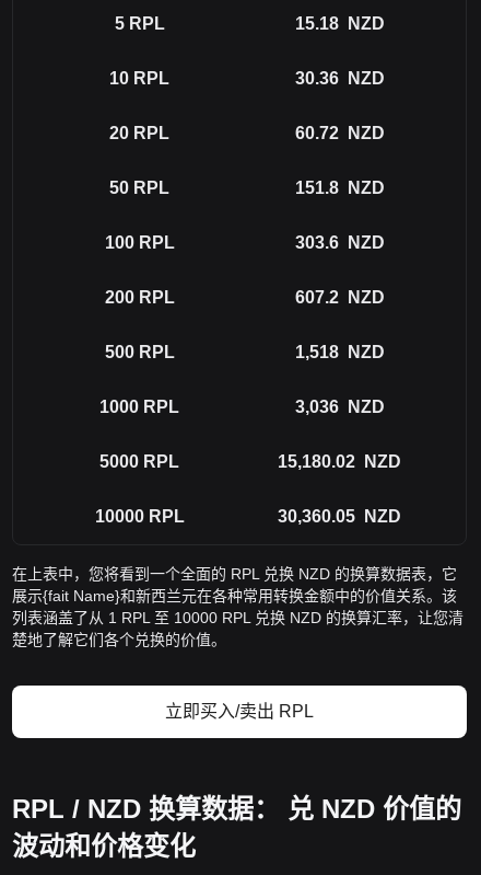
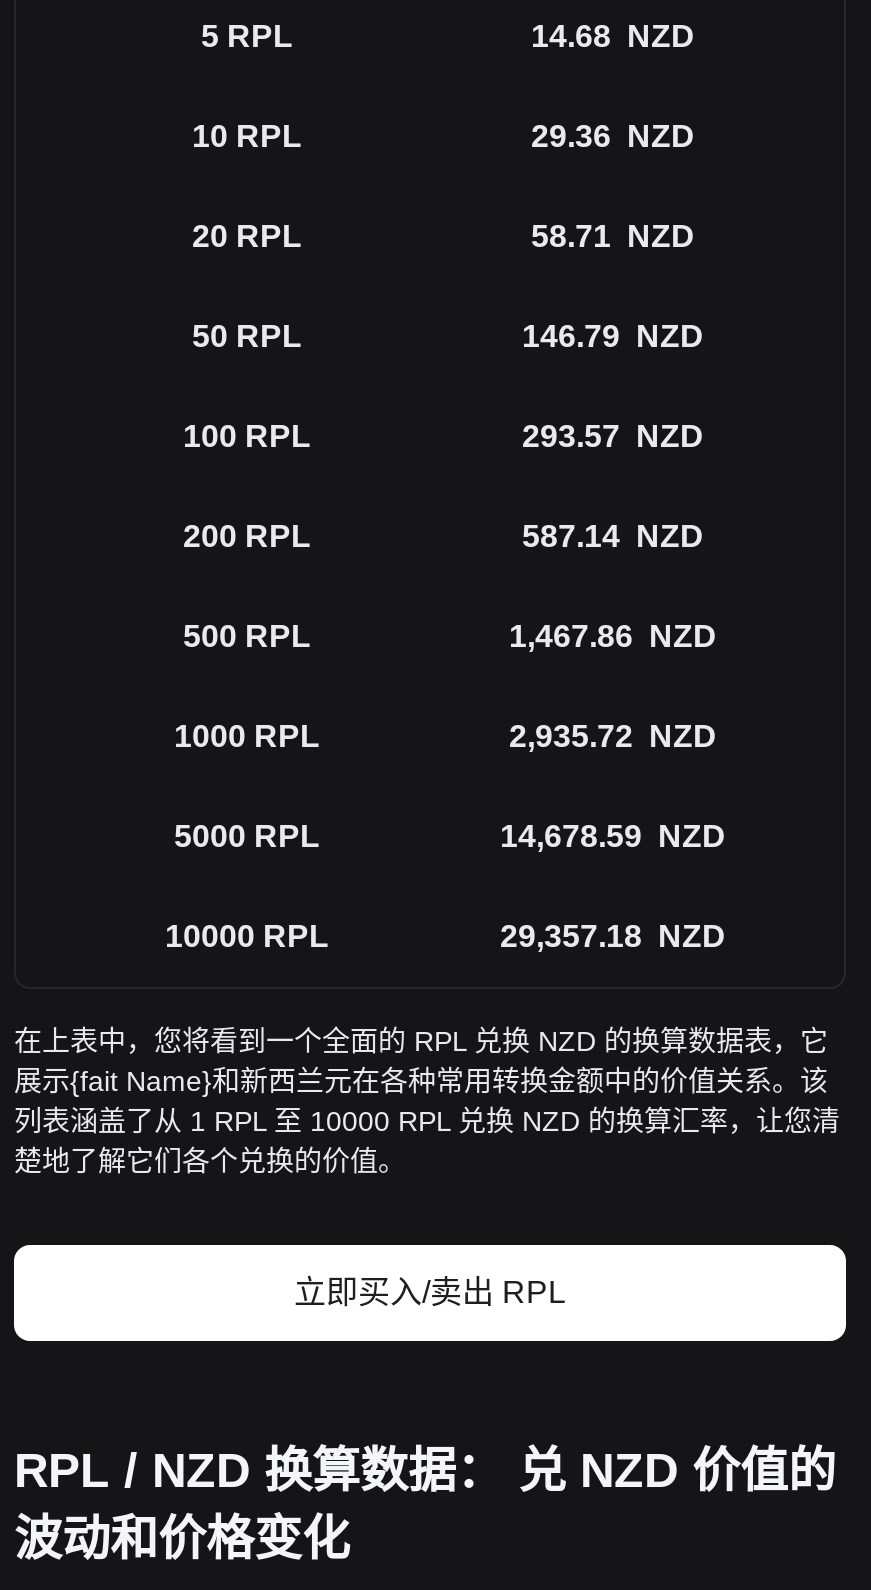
[295,14,384,33] 15.18 NZD -> [531,19,695,53] 14.68 NZD
[295,69,384,88] 30.36 NZD -> [531,119,695,153] 29.36 NZD
[295,124,384,142] 60.72 NZD -> [531,219,695,253] 58.71 NZD
[295,179,384,197] 151.8 NZD -> [522,319,704,353] 146.79 NZD
[295,233,384,252] 303.6 NZD -> [522,419,704,453] 293.57 NZD
[295,288,384,307] 607.2 NZD -> [522,519,704,553] 587.14 NZD
[295,343,384,361] 1,518 NZD -> [509,619,717,653] 1,467.86 NZD
[295,398,384,416] 3,036 NZD -> [509,719,717,753] 2,935.72 NZD
[278,452,401,471] 15,180.02 NZD -> [500,819,726,853] 14,678.59 NZD
[278,507,401,526] 30,360.05 NZD -> [500,919,726,953] 29,357.18 NZD

